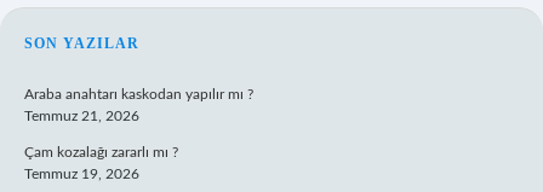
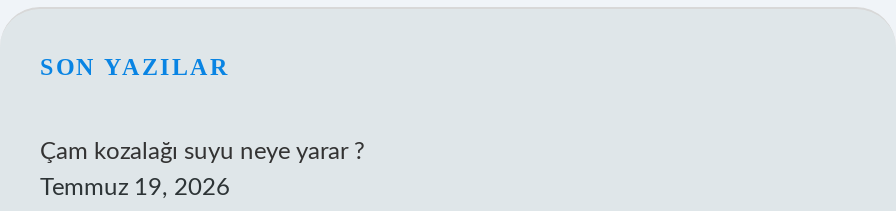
[24,87,253,159] Araba anahtarı kaskodan yapılır mı ? | Temmuz 21, 2026 | Çam kozalağı zararlı mı ? -> [40,139,364,163] Çam kozalağı suyu neye yarar ?

